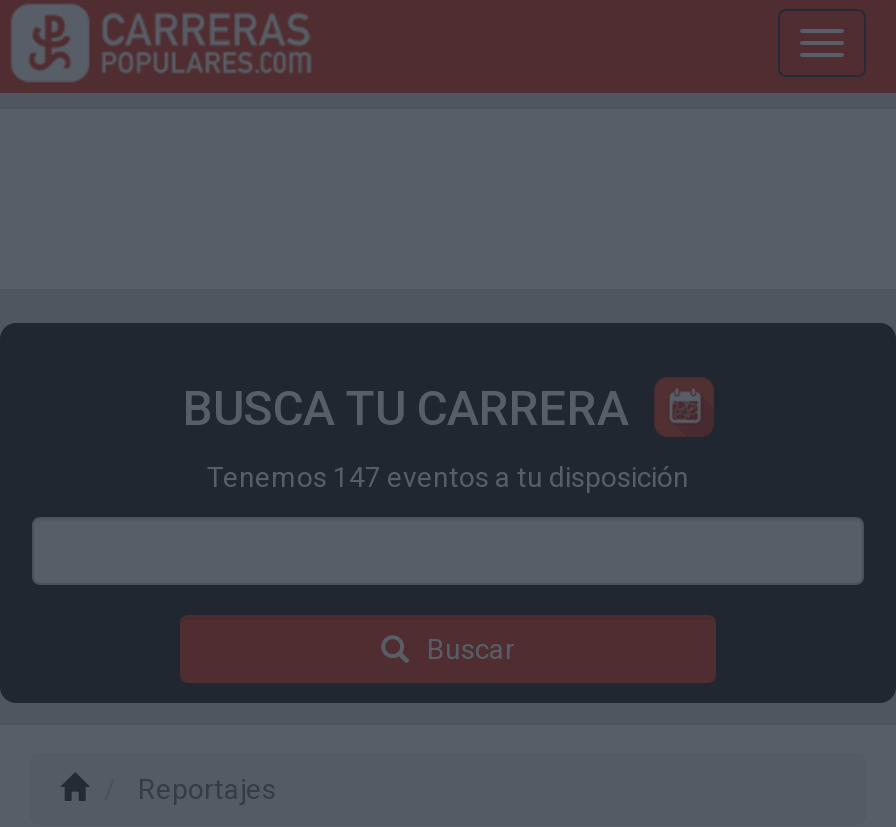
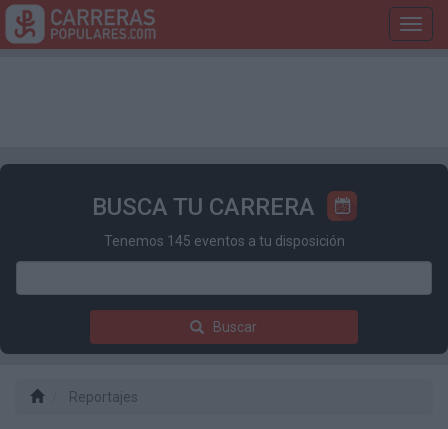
[207,461,689,493] Tenemos 147 eventos a tu disposición -> [103,233,344,249] Tenemos 145 eventos a tu disposición

